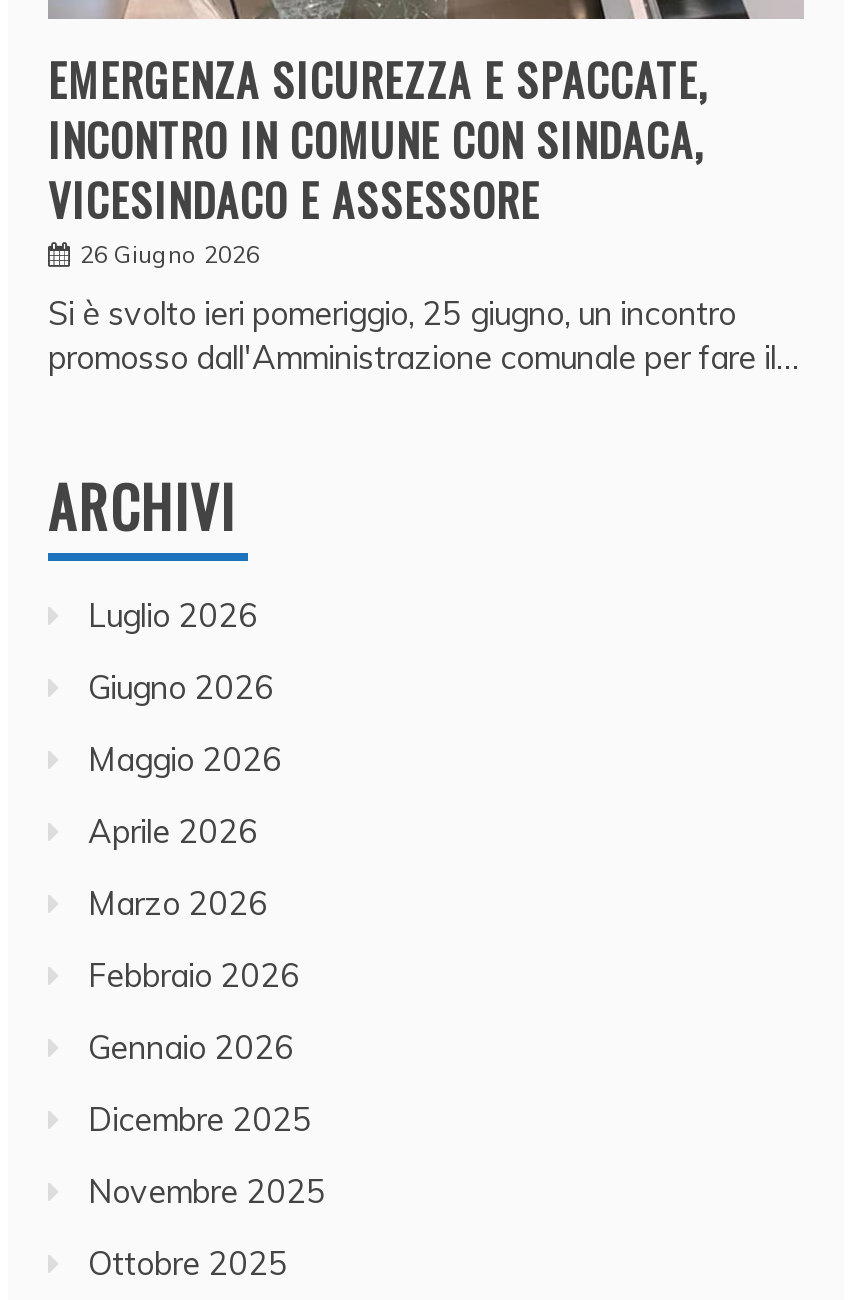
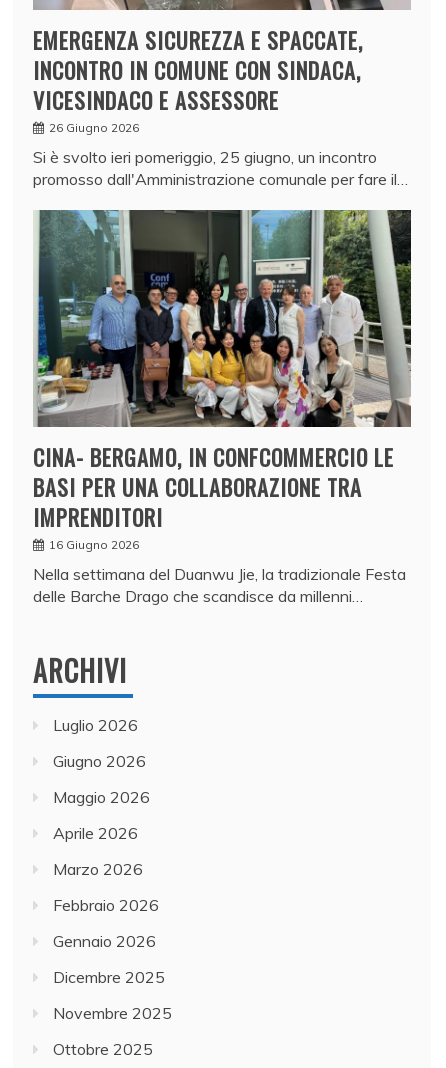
none -> [33,209,412,606] [image] | CINA- BERGAMO, IN CONFCOMMERCIO LE | BASI PER UNA COLLABORAZIONE TRA | IMPRENDITORI | 16 Giugno 2026 | Nella settimana del Duanwu Jie, la tradizionale Festa | delle Barche Drago che scandisce da millenni…

